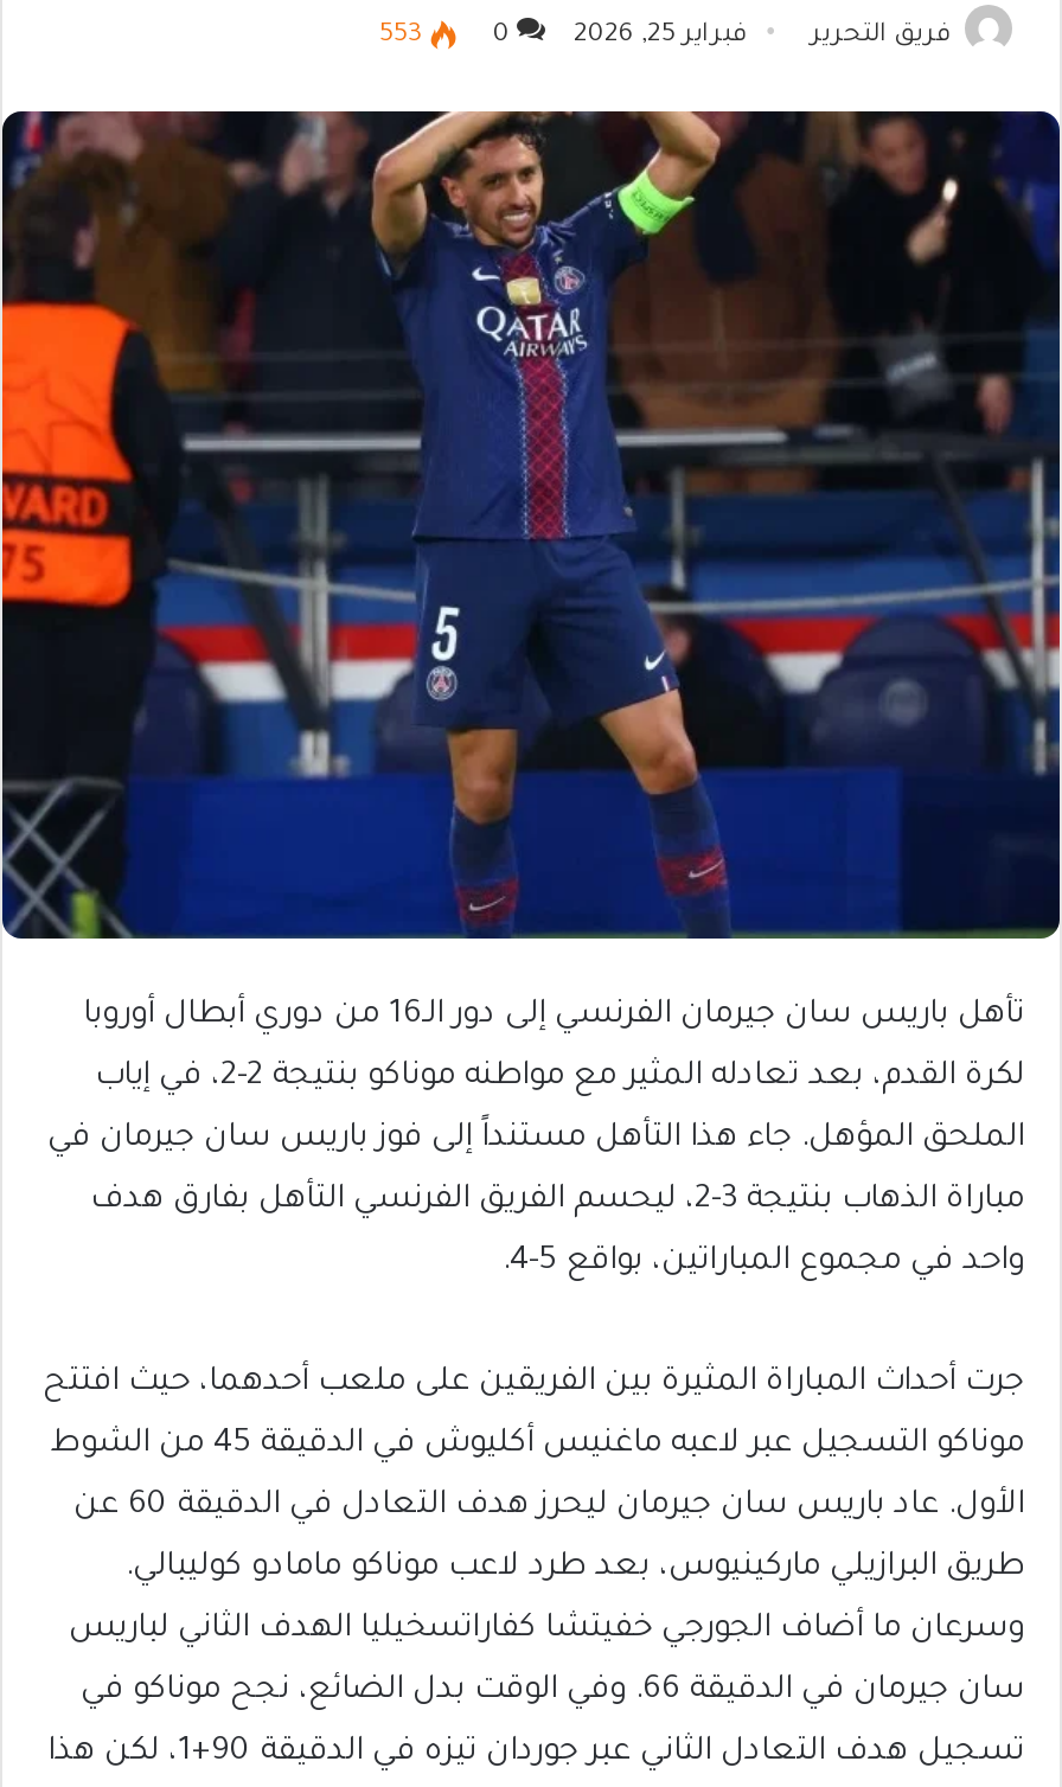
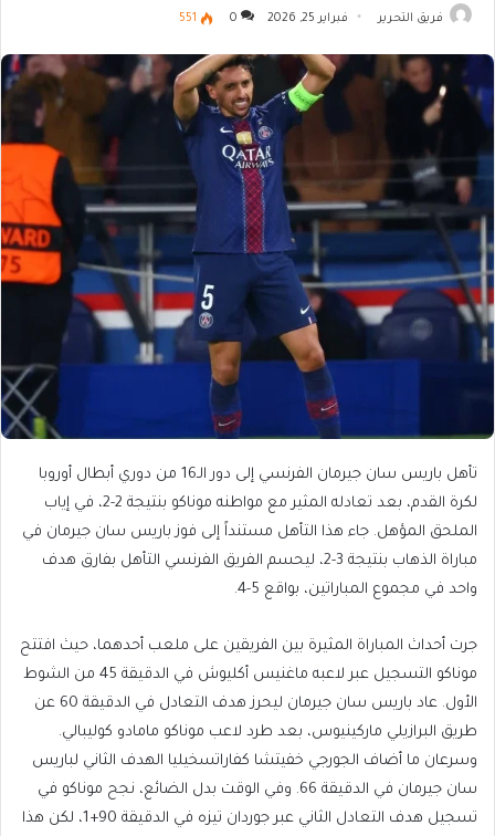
[379,23,422,51] 553 -> [179,12,197,25] 551

